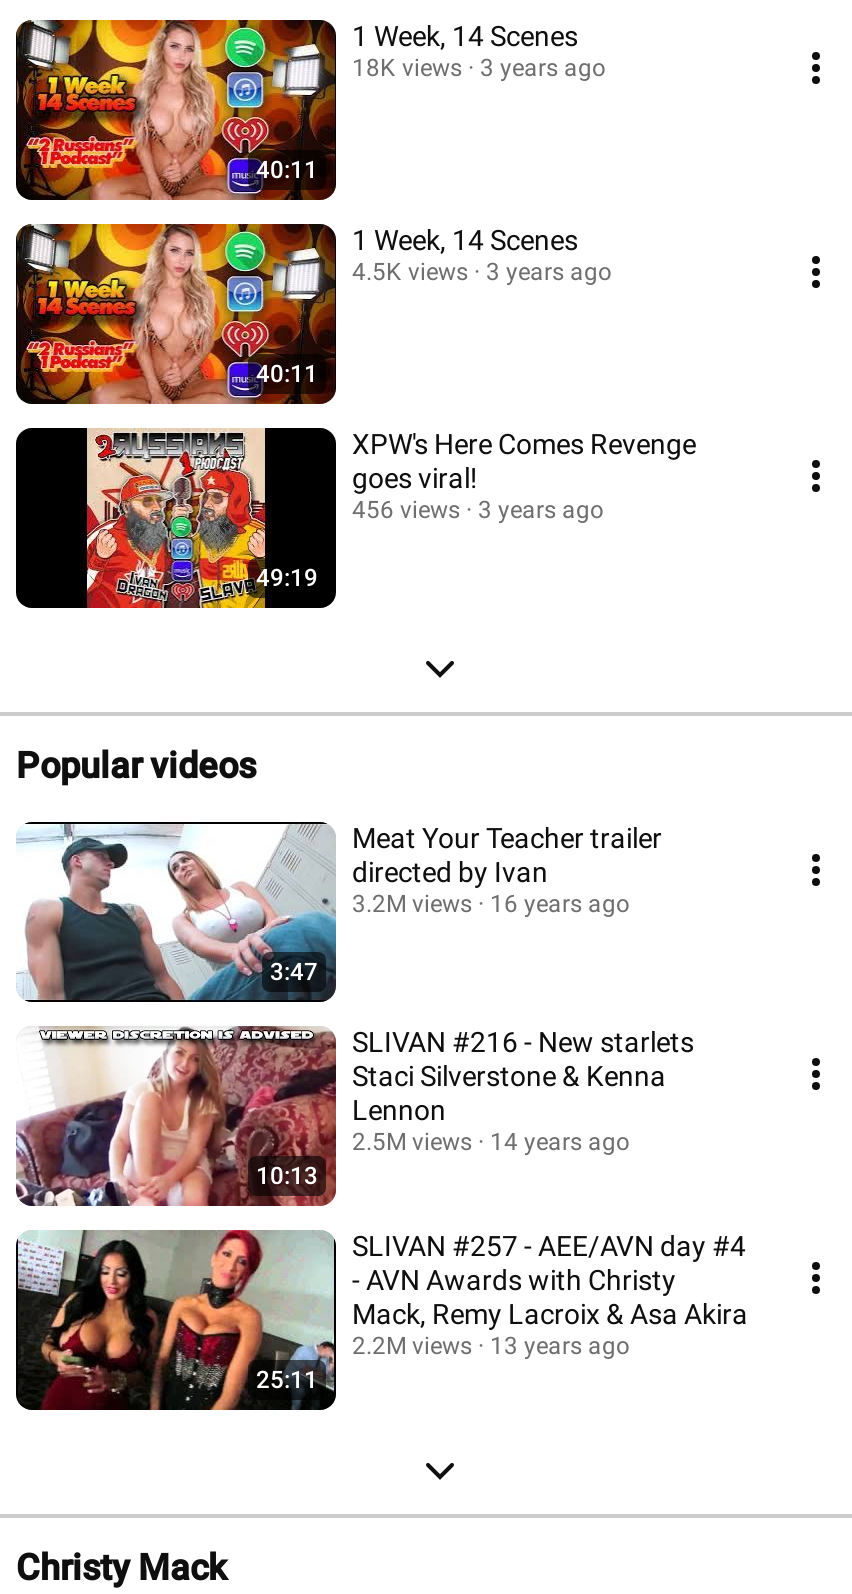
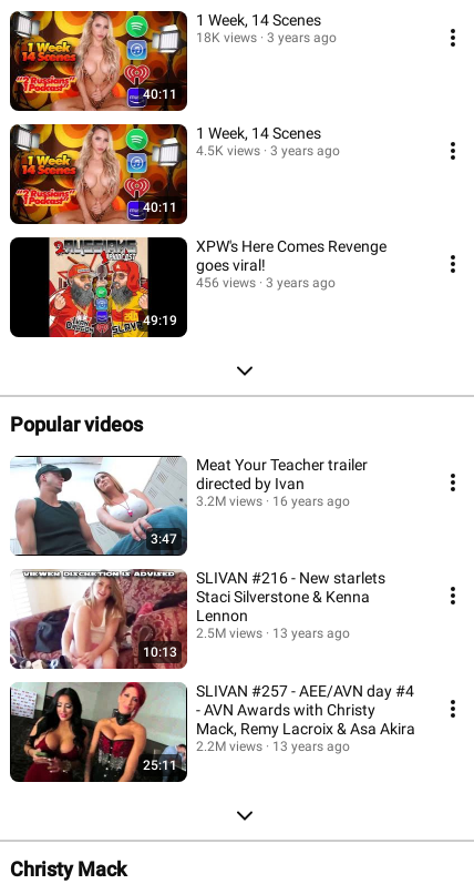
[352,1127,630,1155] 2.5M views 14 years ago -> [196,625,350,641] 2.5M views 13 years ago

